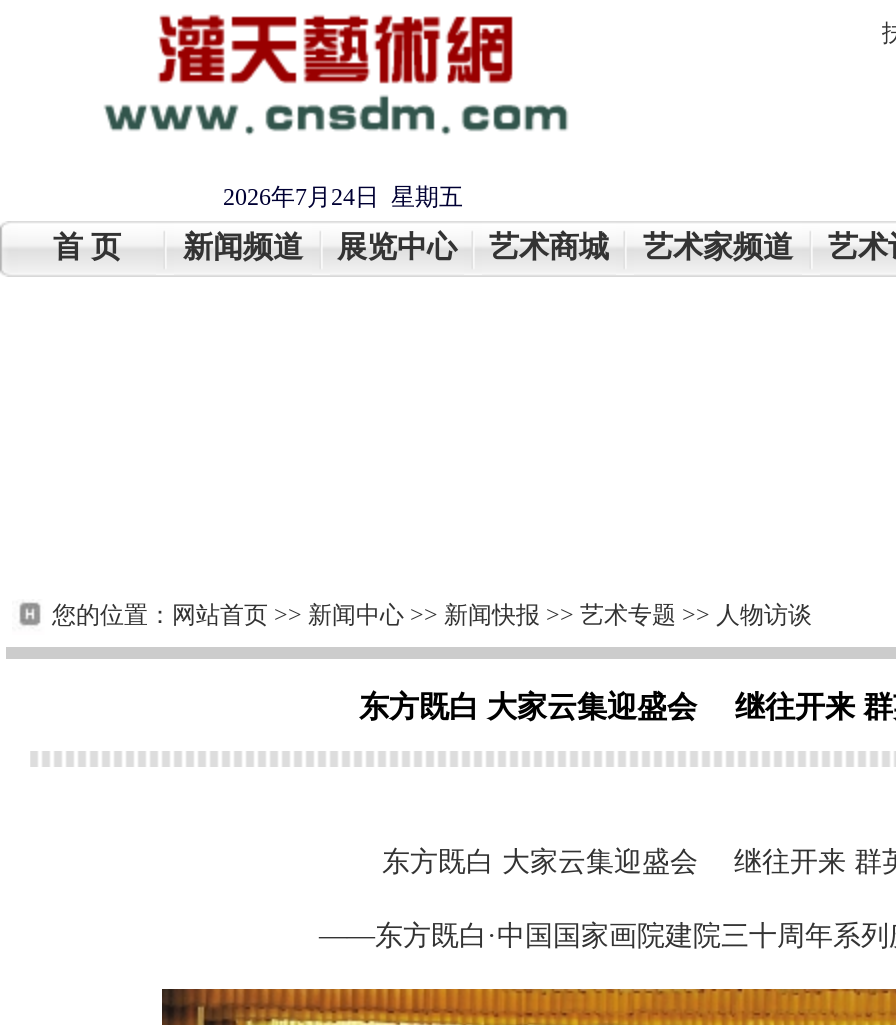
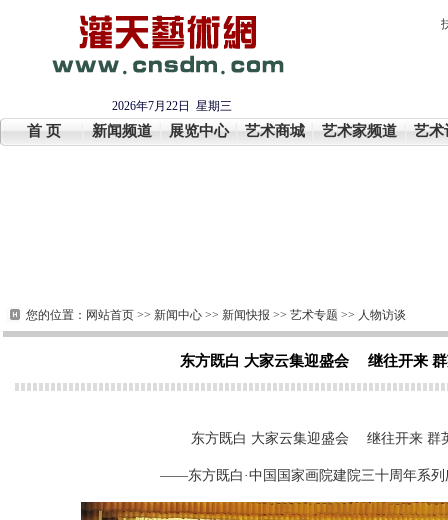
[223,183,463,211] 2026年7月24日 星期五 -> [111,99,231,113] 2026年7月22日 星期三

